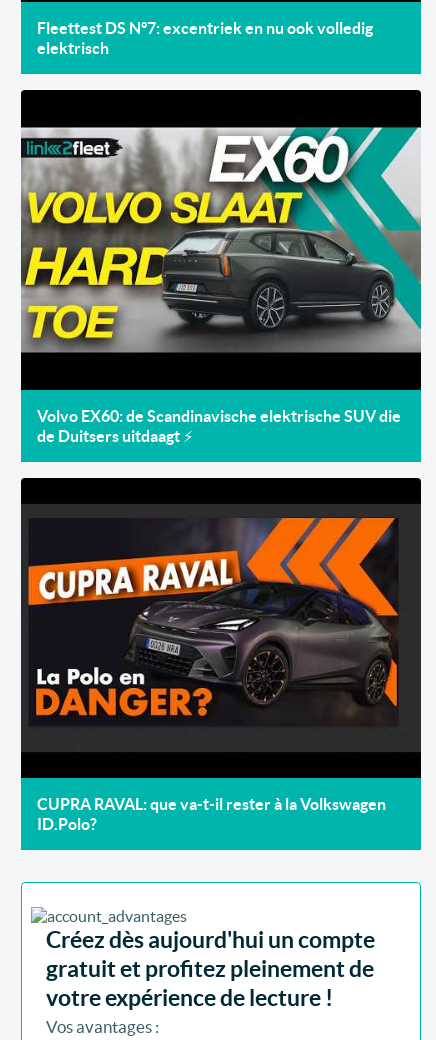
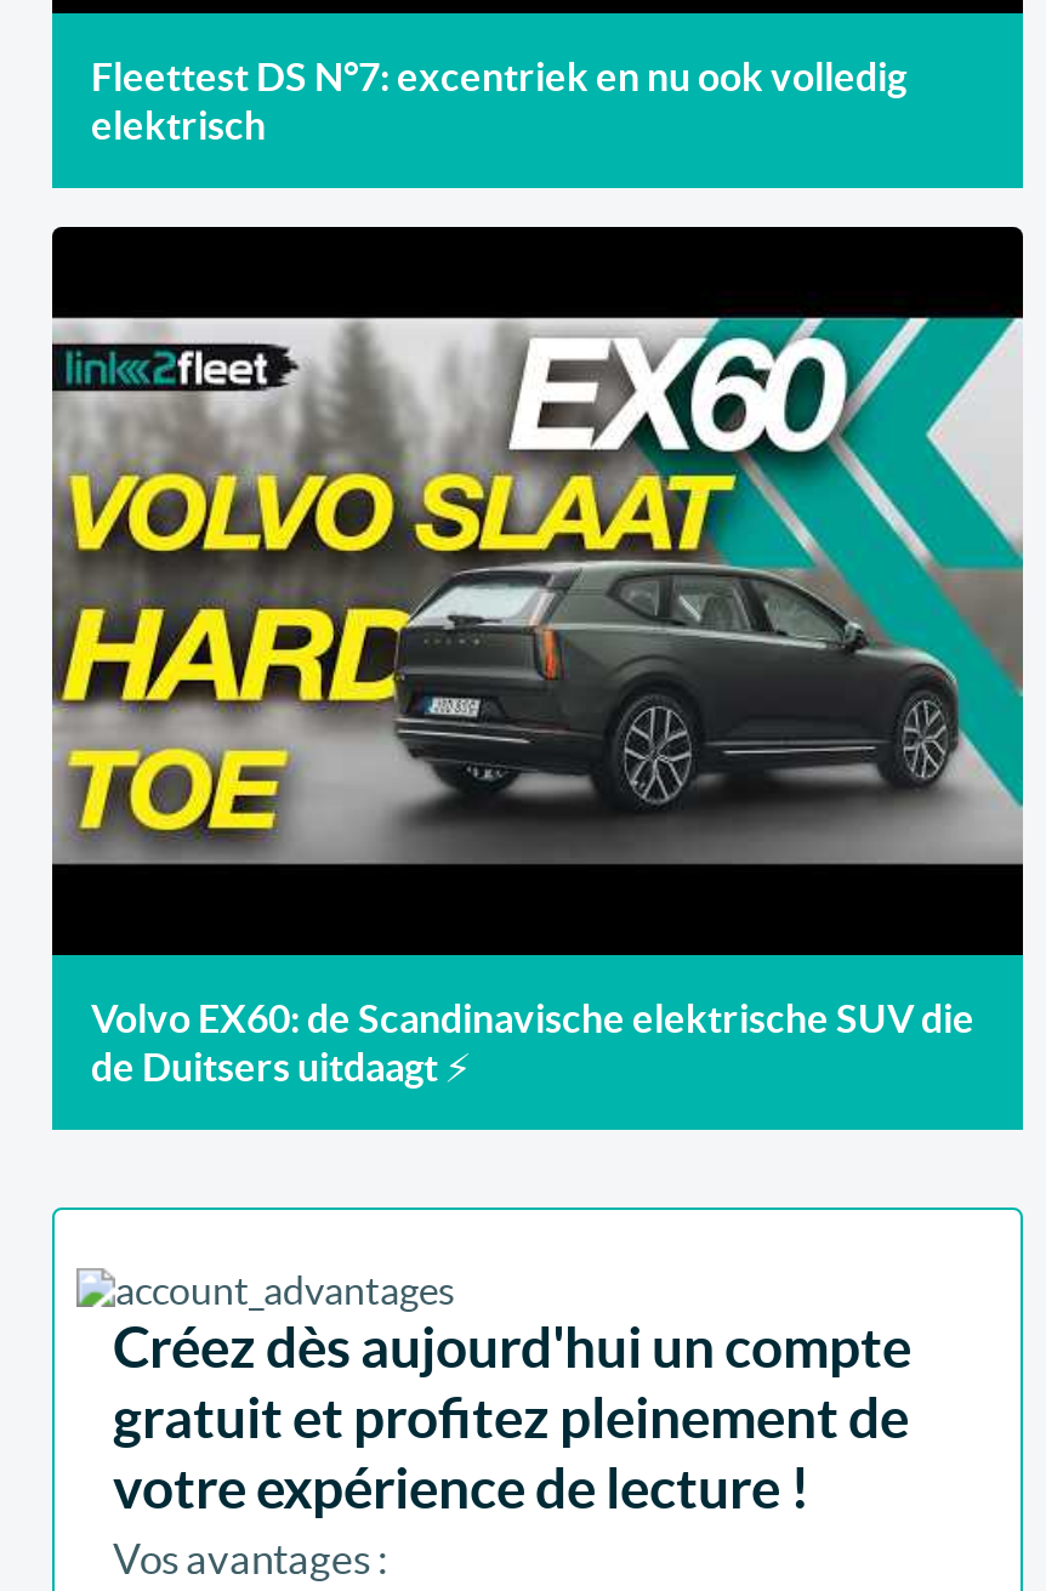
[20,504,422,752] [image] -> none
[37,795,386,833] CUPRA RAVAL: que va-t-il rester à la Volkswagen | ID.Polo? -> none

